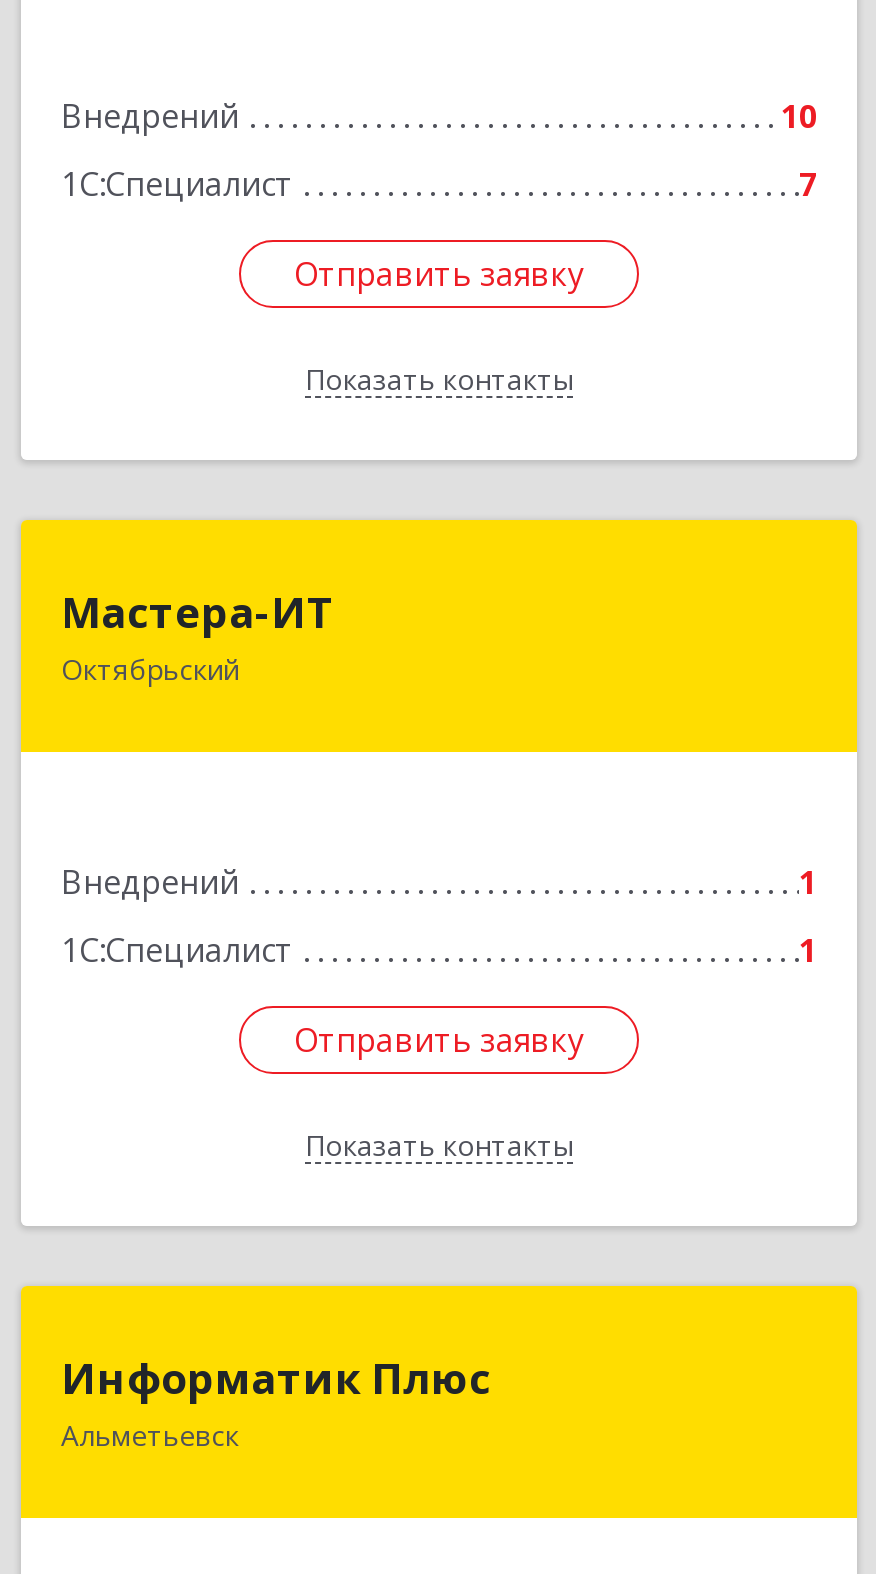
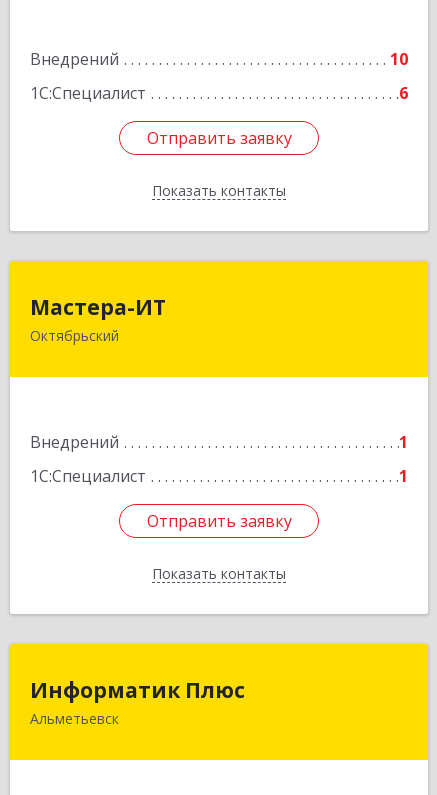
[799,162,817,206] 7 -> [399,82,408,104] 6

